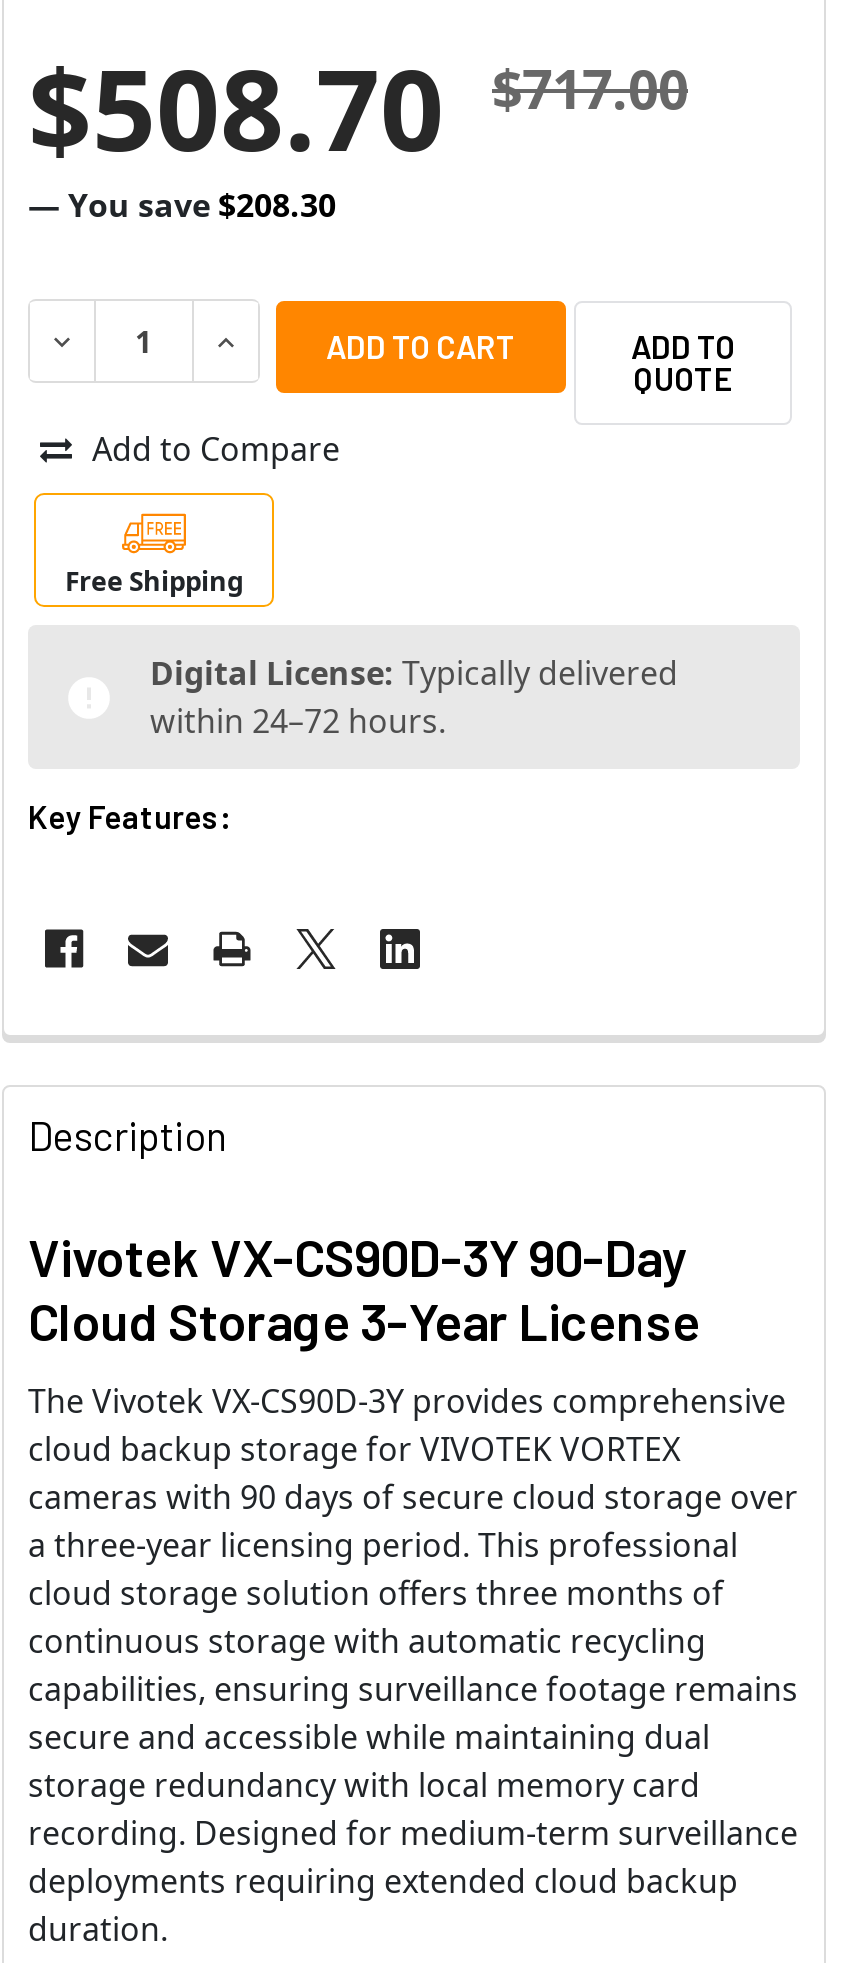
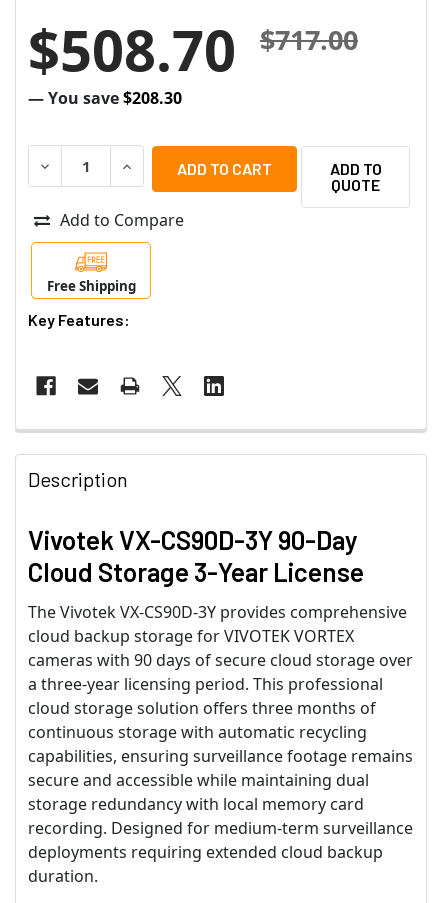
[150,651,678,743] Digital License: Typically delivered | within 24–72 hours. -> none

